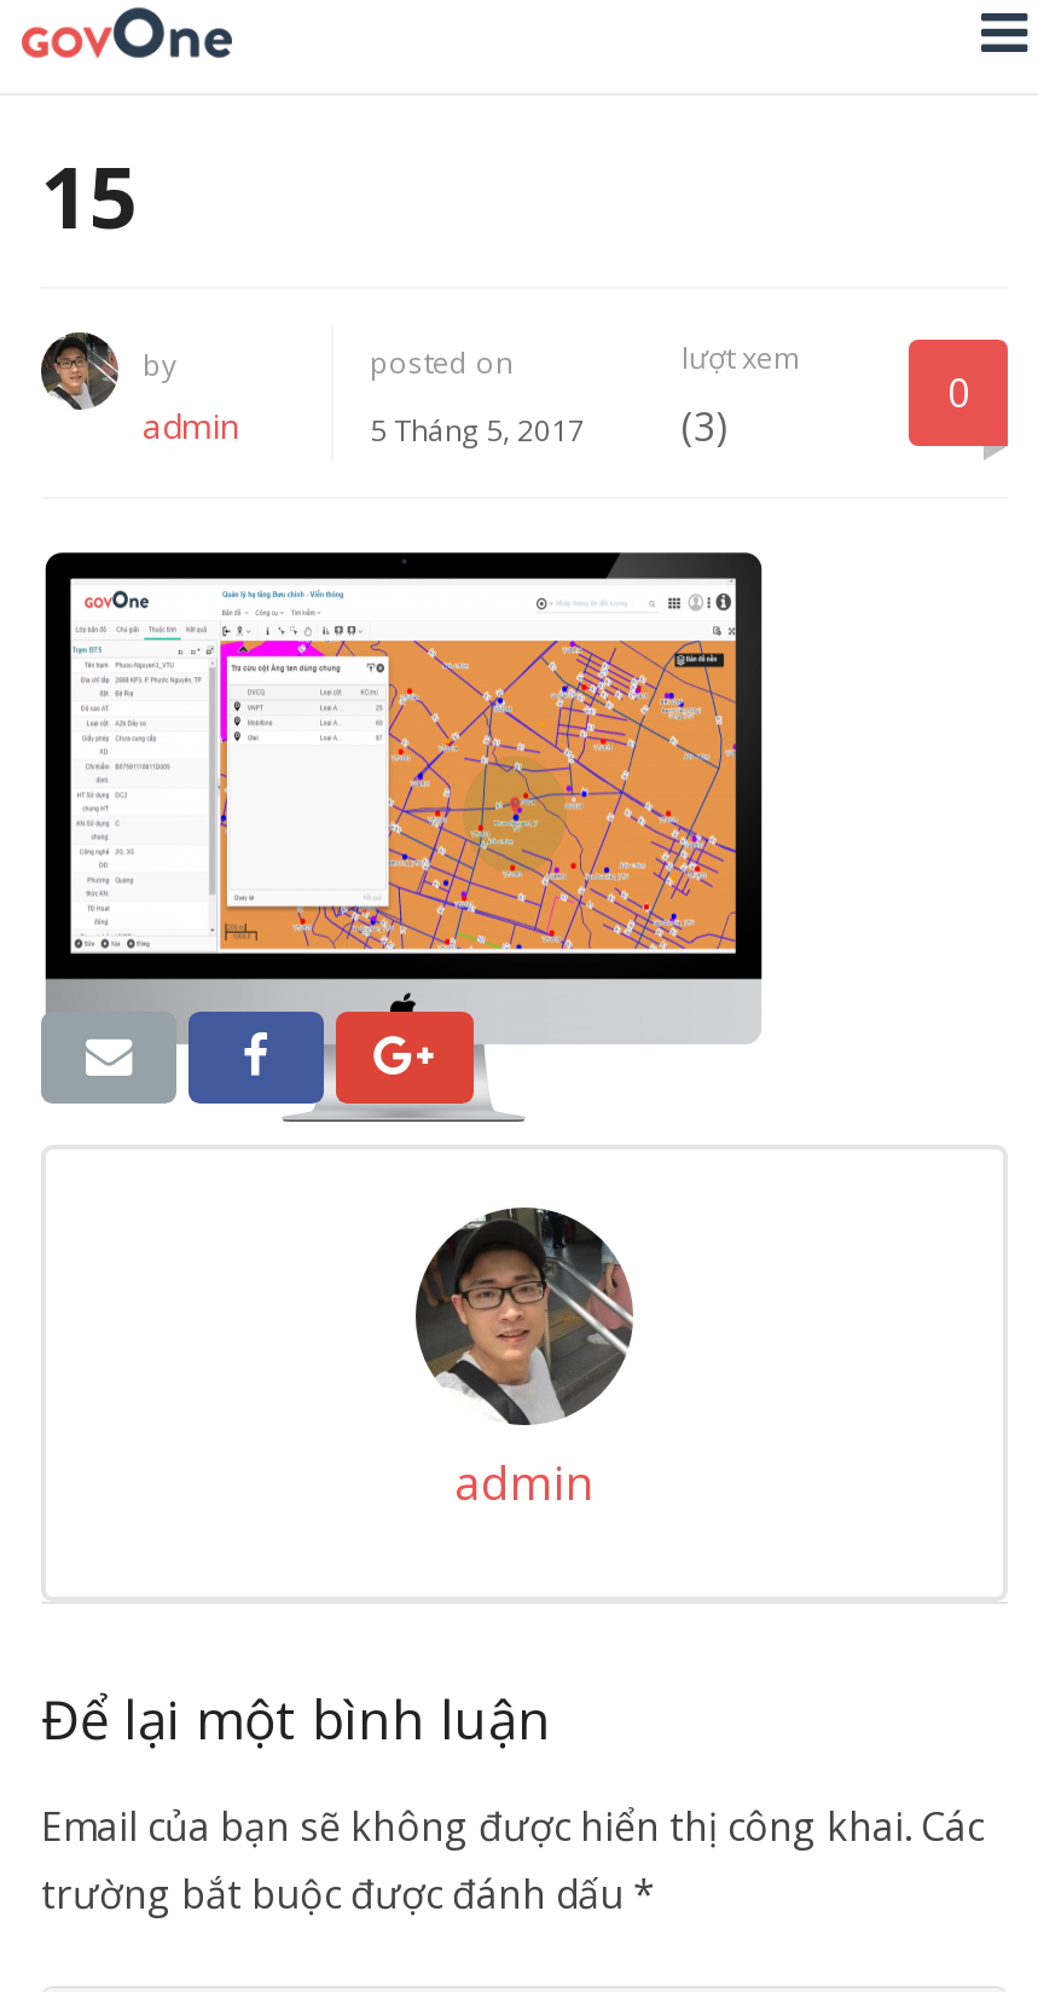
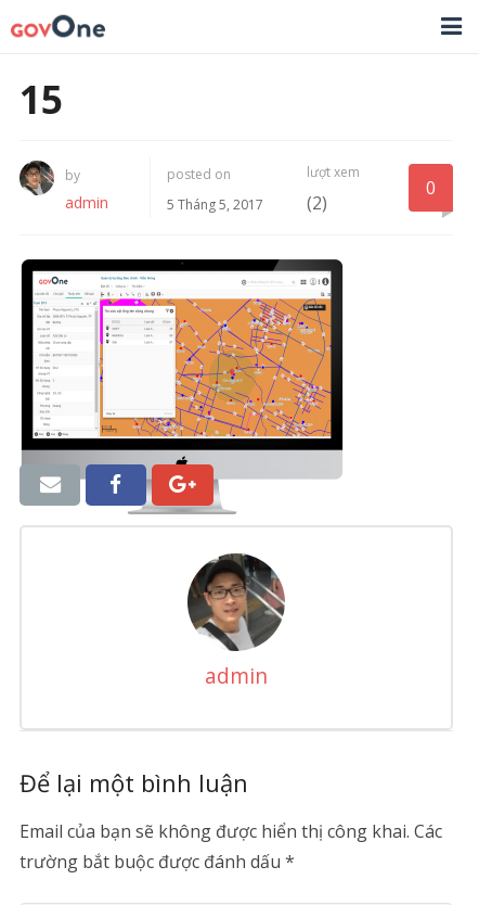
[682,400,727,453] (3) -> [307,191,327,215] (2)

